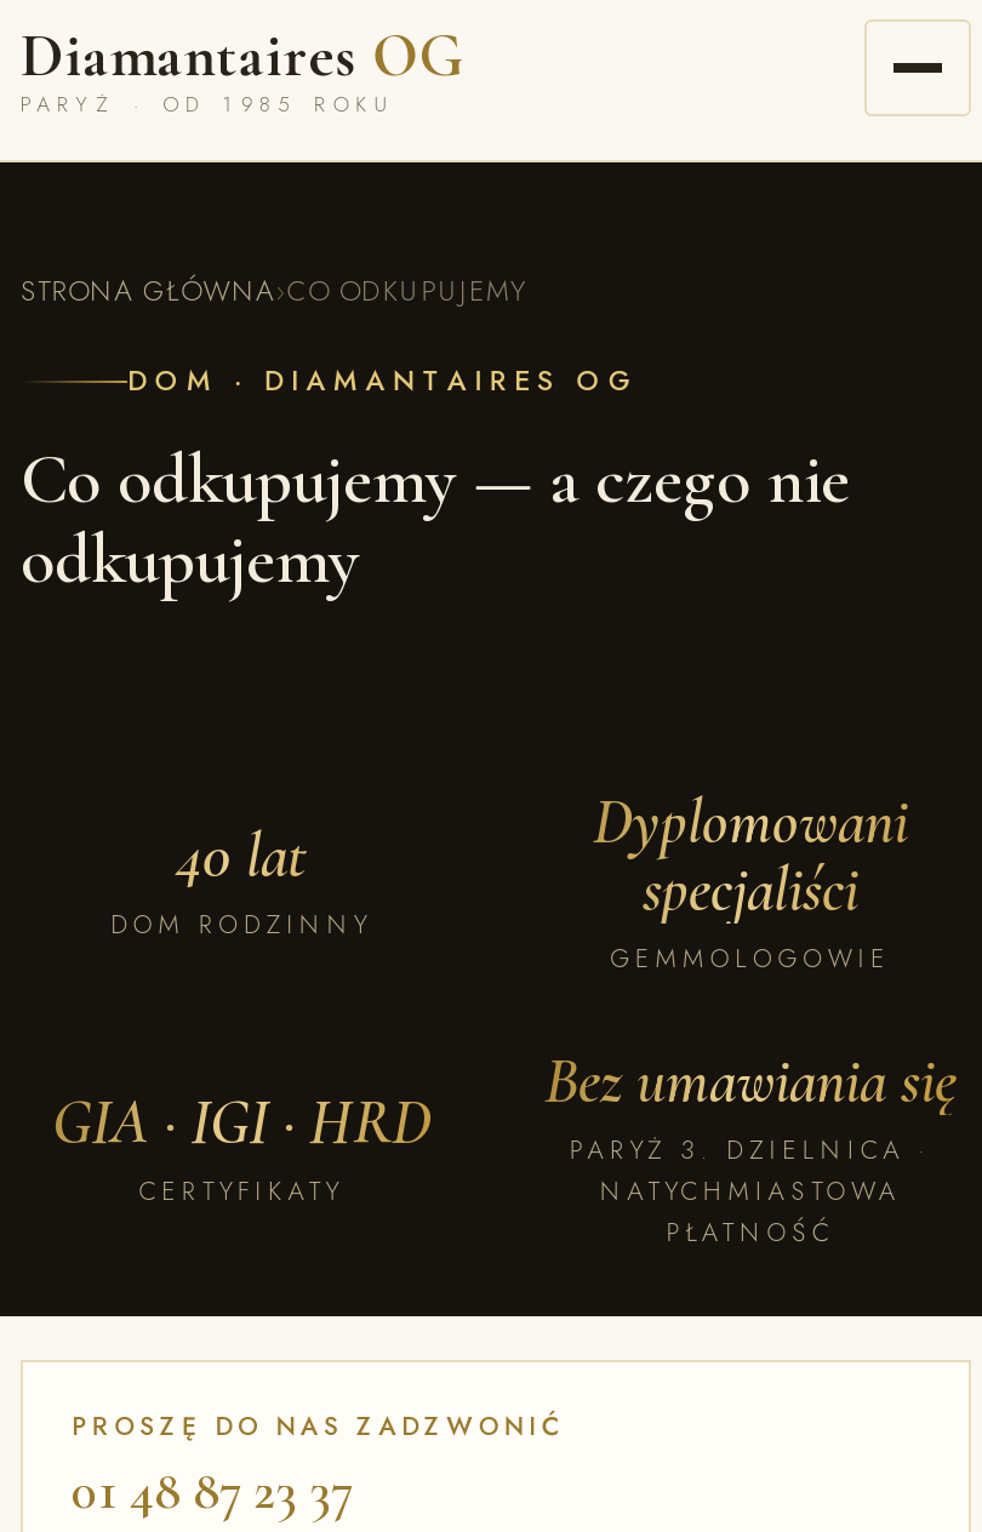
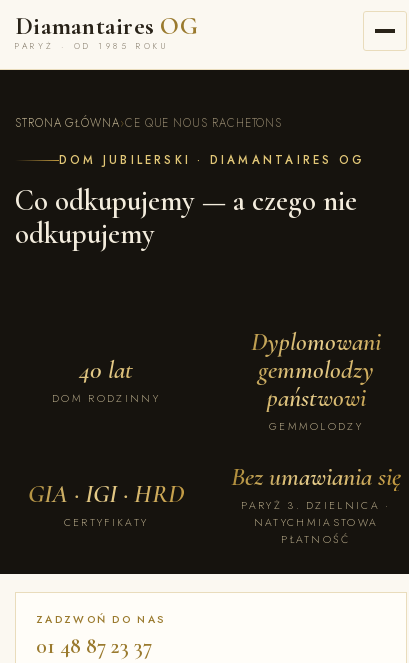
[21,271,530,310] STRONA GŁÓWNA›CO ODKUPUJEMY -> [15,115,282,131] STRONA GŁÓWNA›CE QUE NOUS RACHETONS
[127,361,640,400] DOM · DIAMANTAIRES OG -> [59,152,365,168] DOM JUBILERSKI · DIAMANTAIRES OG
[610,851,891,977] specjaliści | GEMMOLOGOWIE -> [258,354,374,434] gemmolodzy | państwowi | GEMMOLODZY
[72,1408,564,1445] PROSZĘ DO NAS ZADZWONIĆ -> [36,612,165,627] ZADZWOŃ DO NAS

